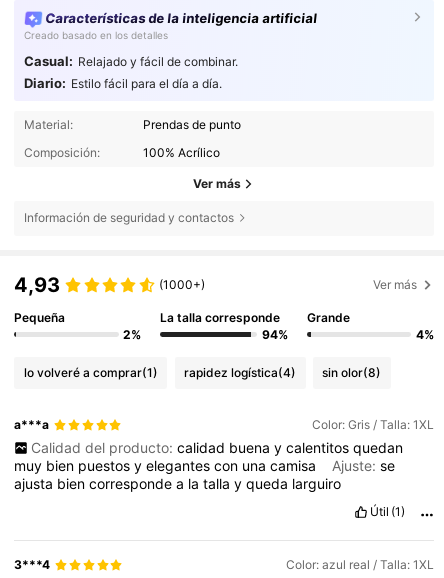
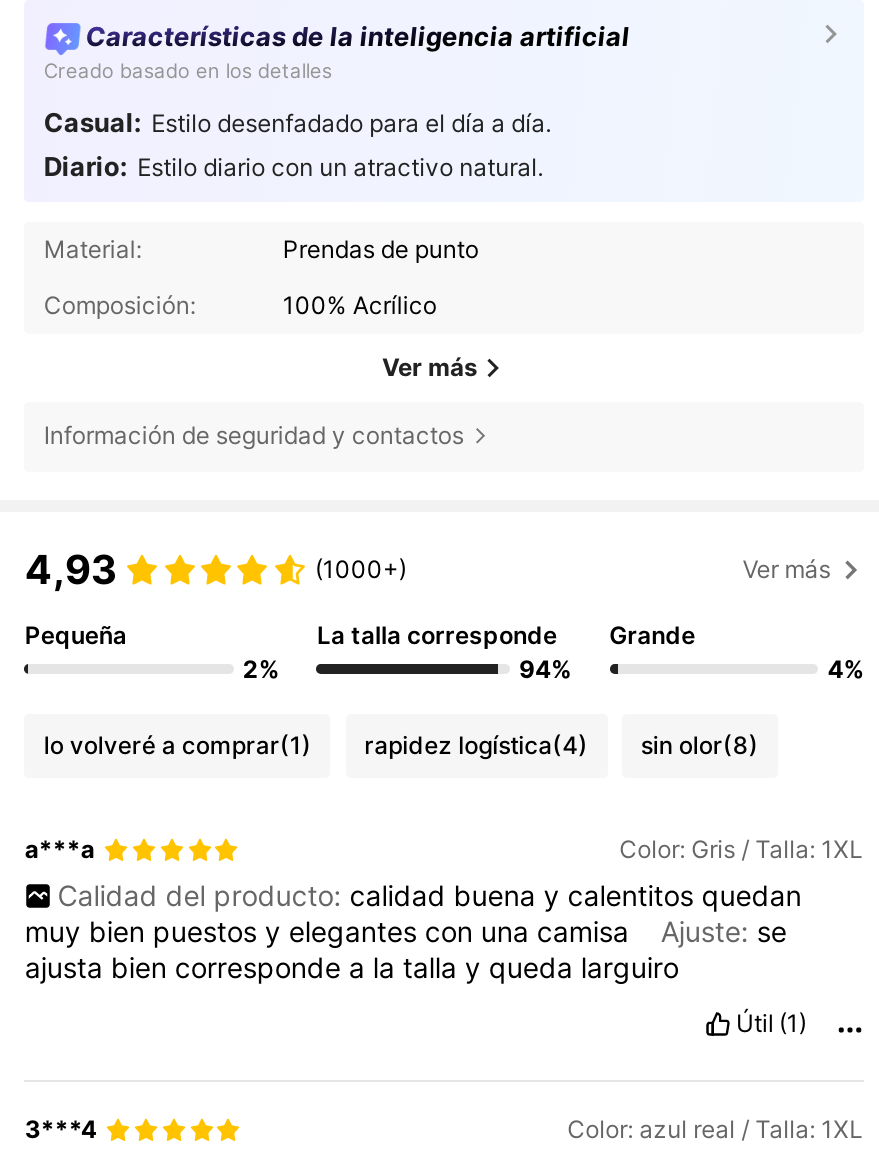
[24,53,238,91] Casual: Relajado y fácil de combinar. | Diario: Estilo fácil para el día a día. -> [44,106,551,181] Casual: Estilo desenfadado para el día a día. | Diario: Estilo diario con un atractivo natural.

